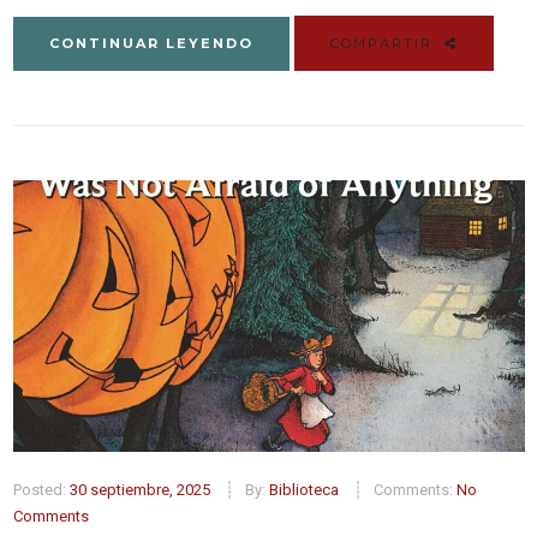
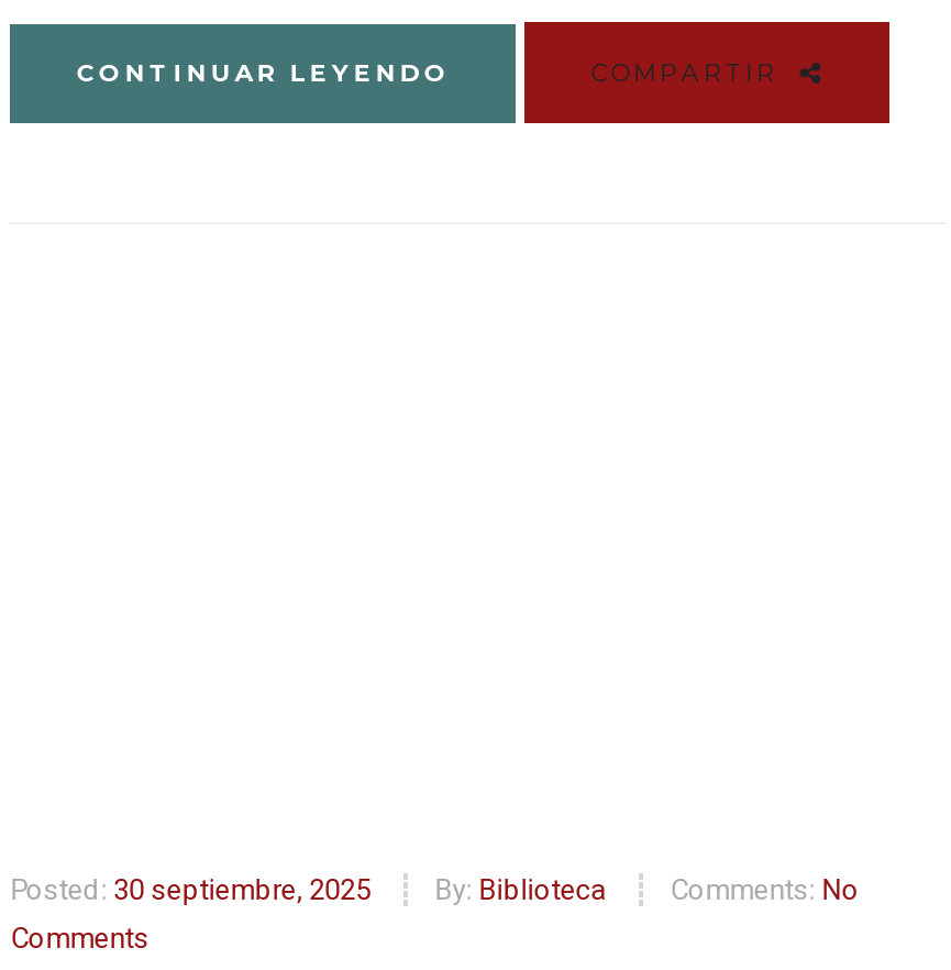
[12,179,526,453] [image] -> none

